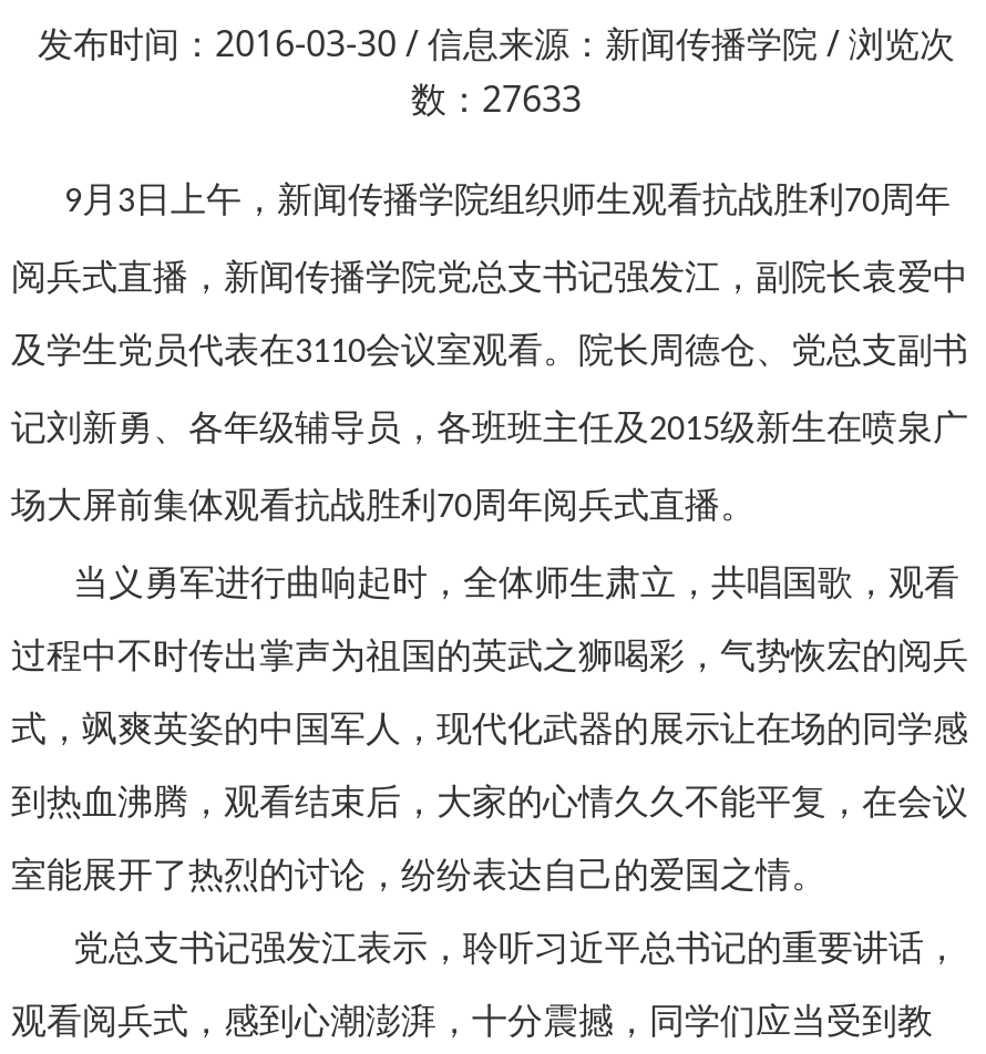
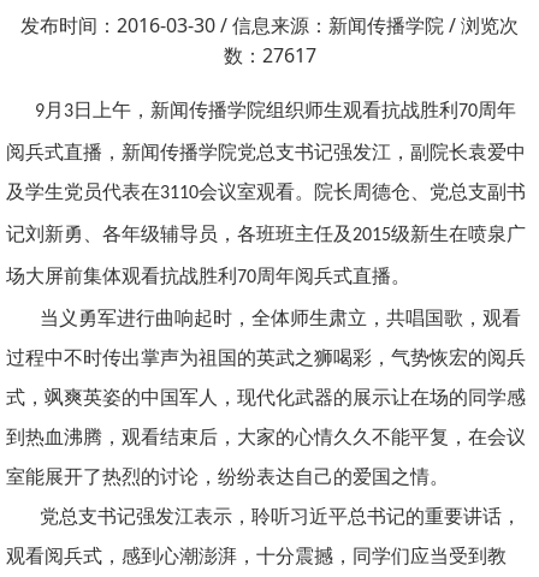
[411,73,582,122] 数：27633 -> [223,41,316,68] 数：27617

